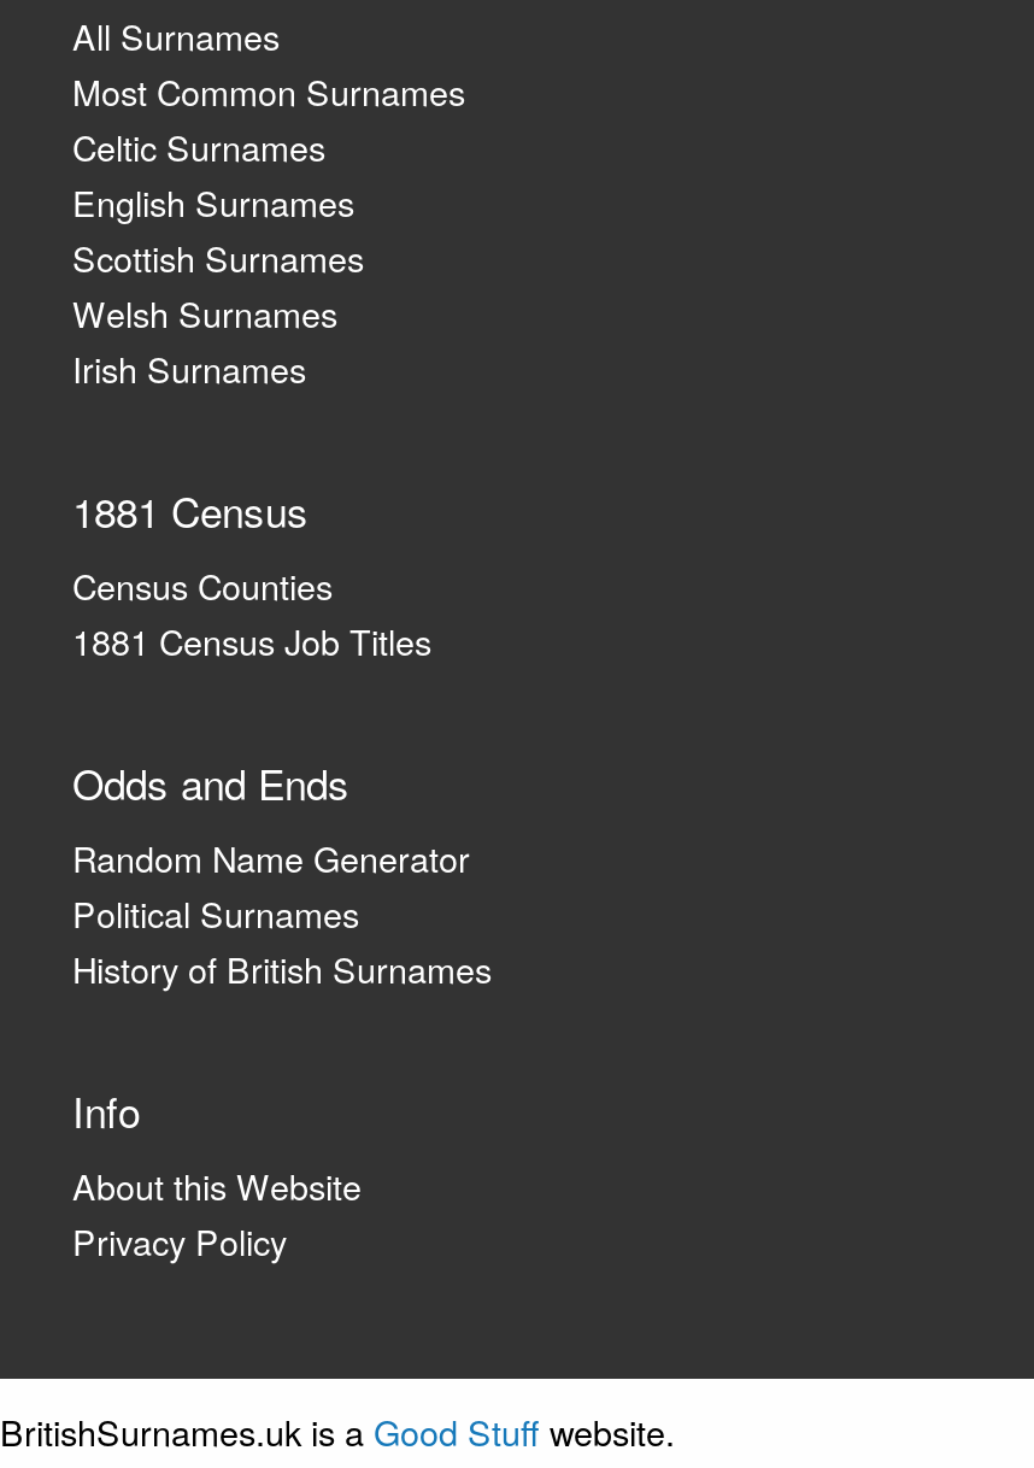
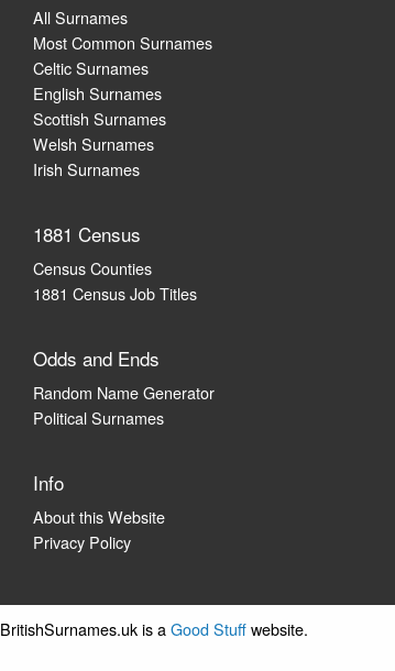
[72,944,492,994] History of British Surnames -> none

